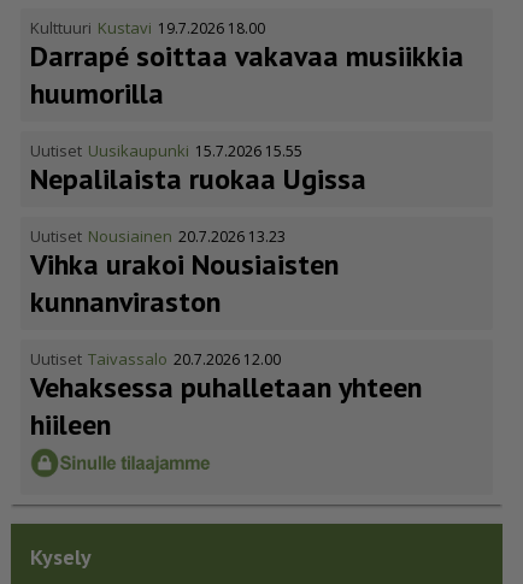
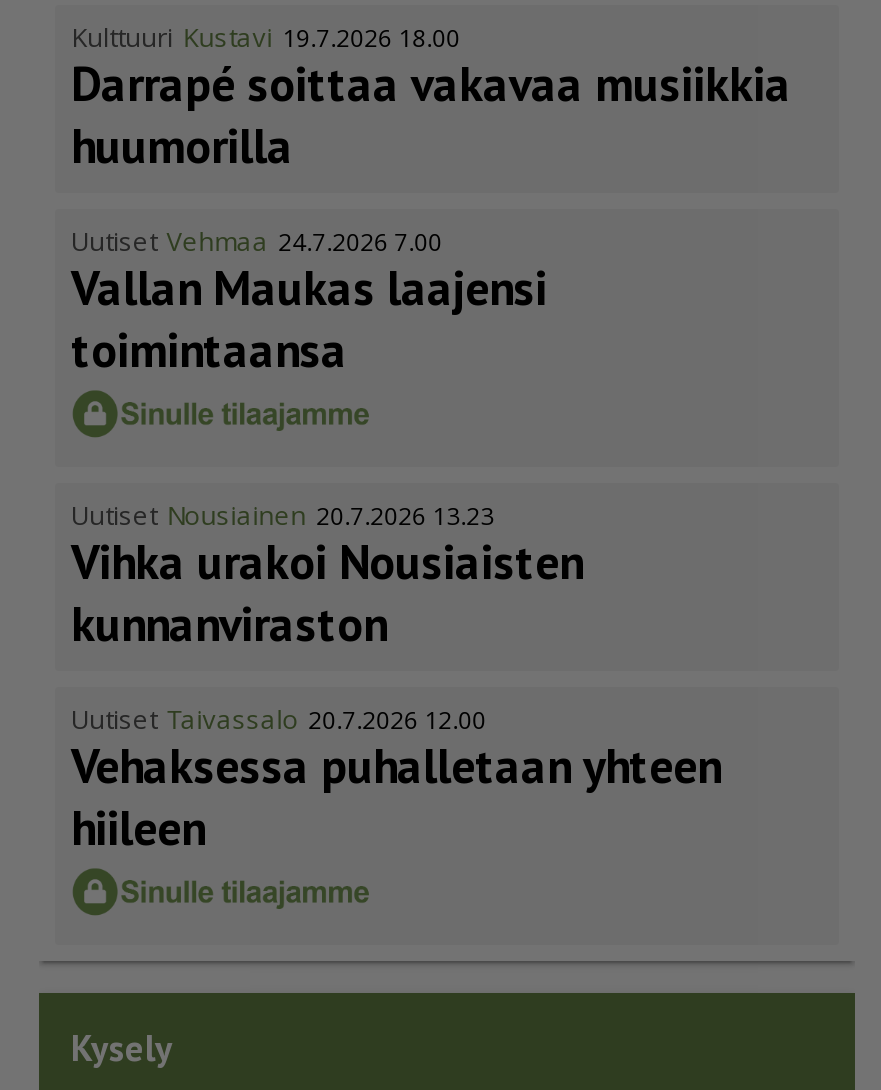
[30,140,366,198] Uutiset Uusikaupunki 15.7.2026 15.55 | Nepalilaista ruokaa Ugissa -> [71,224,547,382] Uutiset Vehmaa 24.7.2026 7.00 | Vallan Maukas laajensi | toimintaansa

